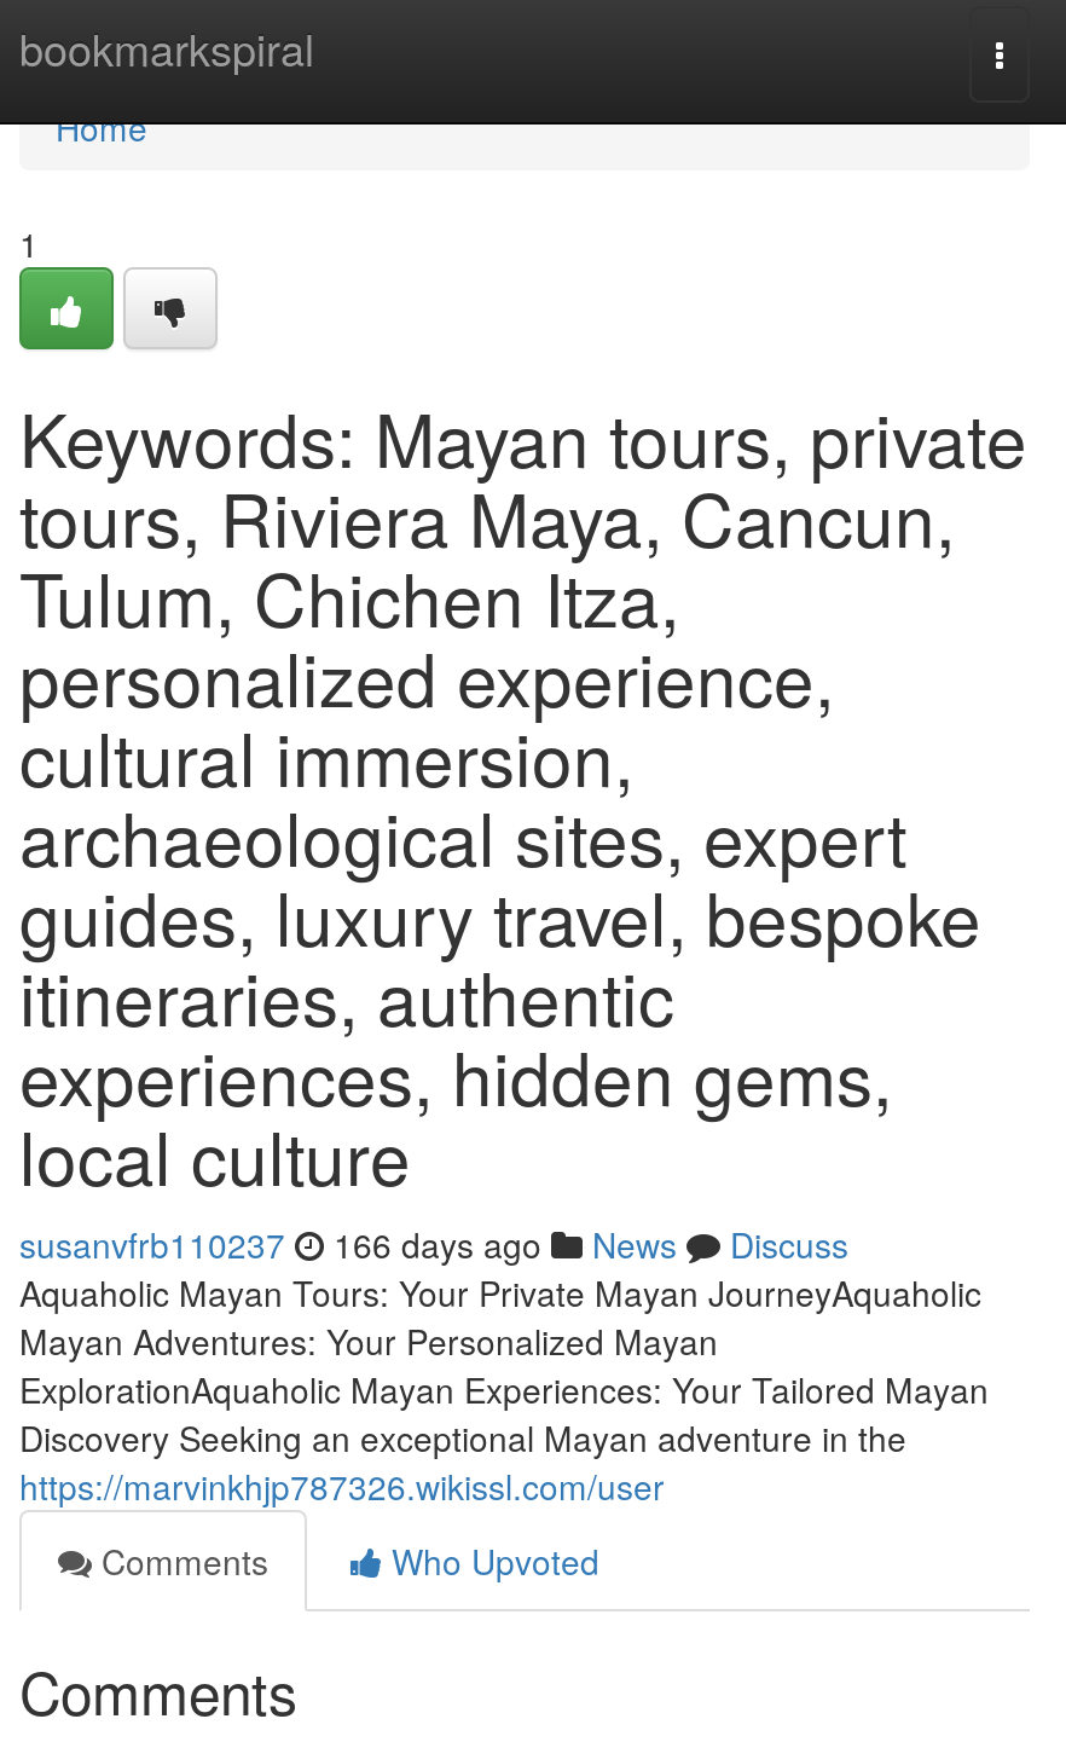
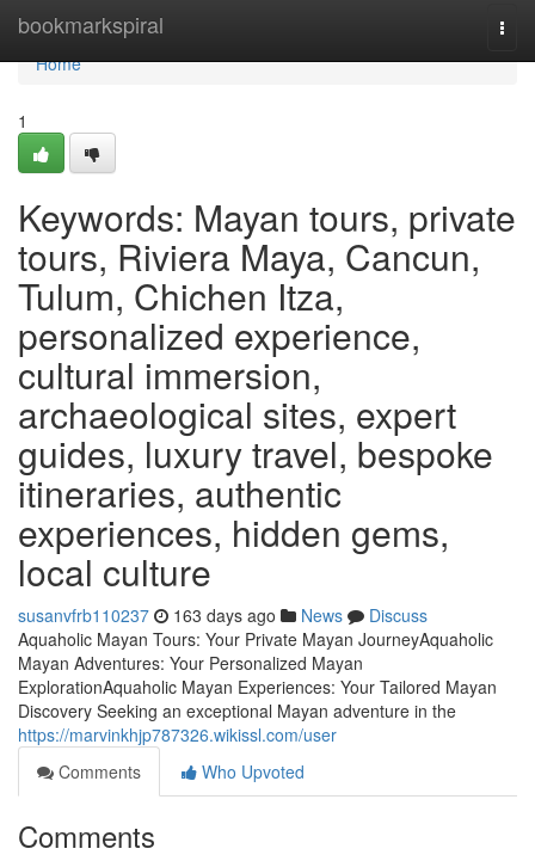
[19,1220,848,1268] susanvfrb110237 166 days ago News Discuss -> [18,603,428,627] susanvfrb110237 163 days ago News Discuss

